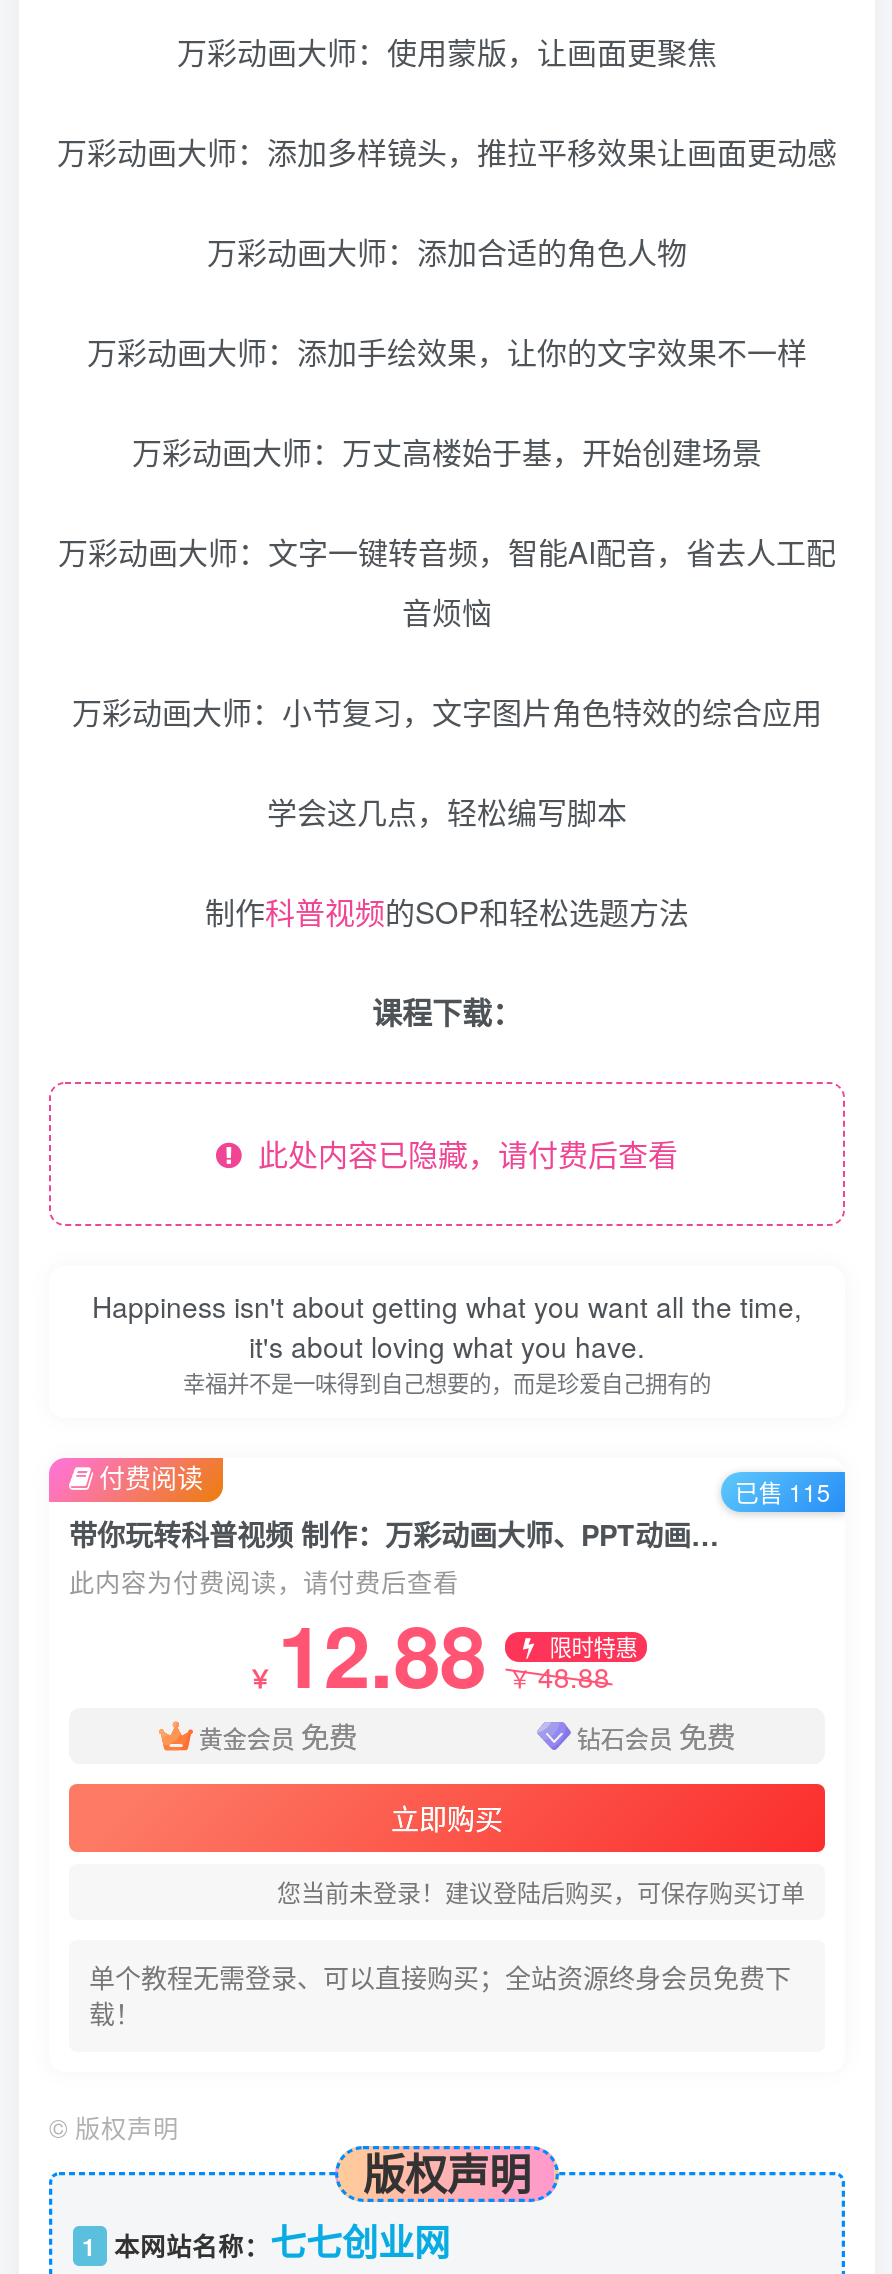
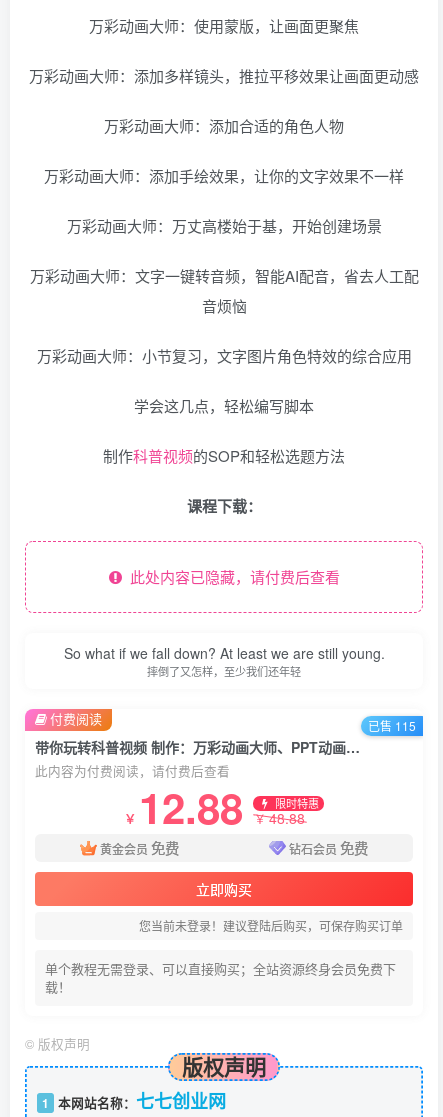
[92,1286,802,1398] Happiness isn't about getting what you want all the time, | it's about loving what you have. | 幸福并不是一味得到自己想要的，而是珍爱自己拥有的 -> [63,643,384,679] So what if we fall down? At least we are still young. | 摔倒了又怎样，至少我们还年轻

